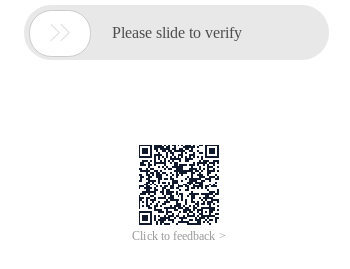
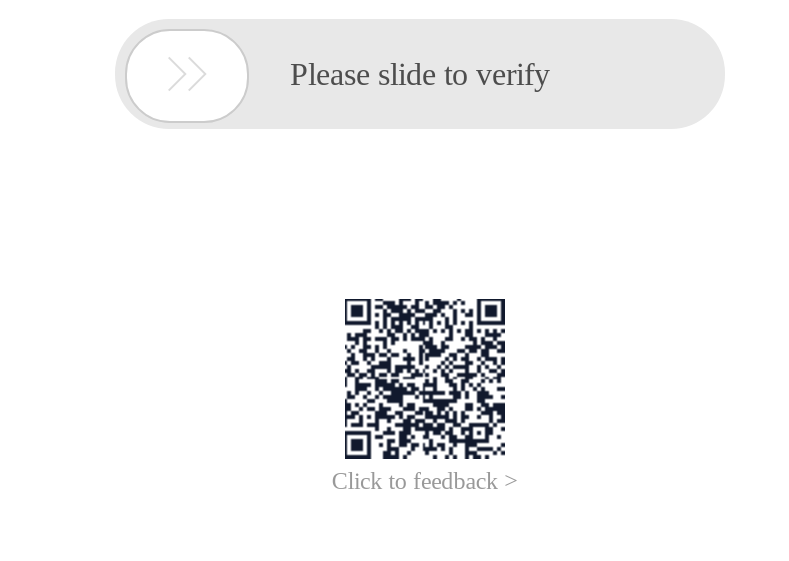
[139,144,220,226] [image] -> [345,297,507,461] [image]

